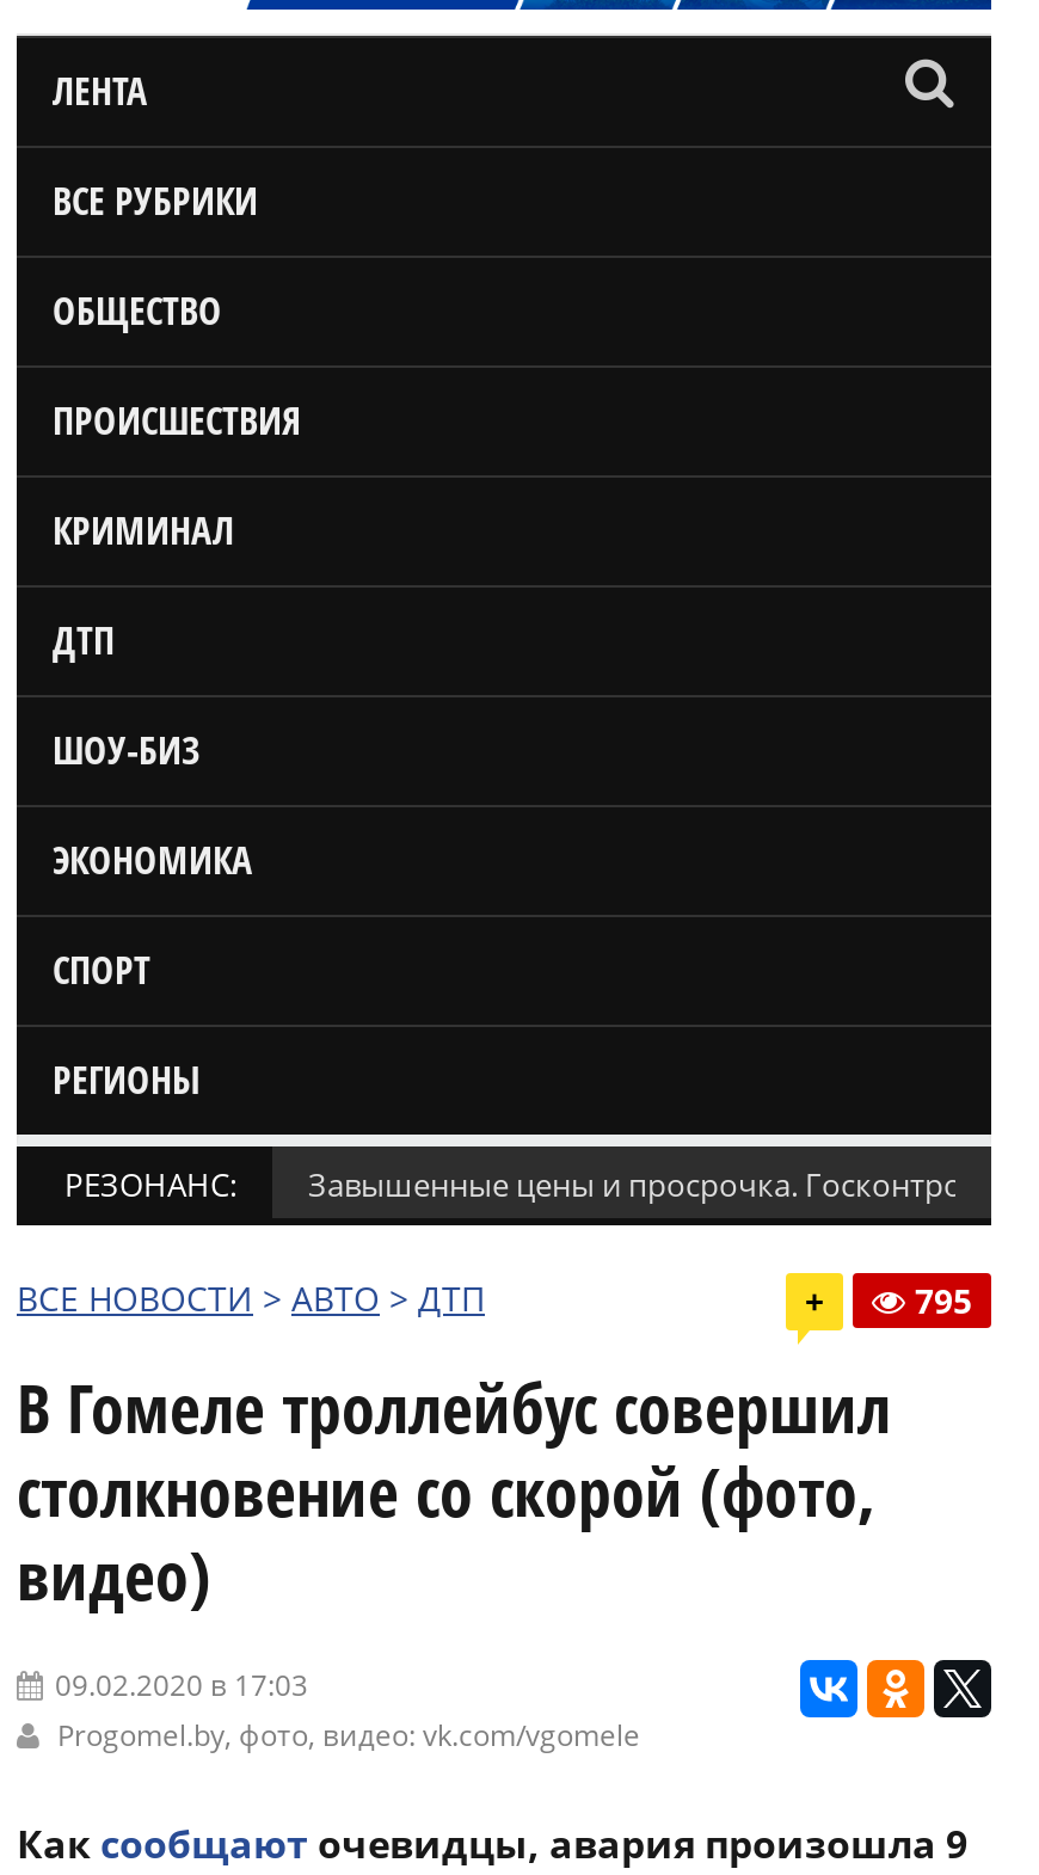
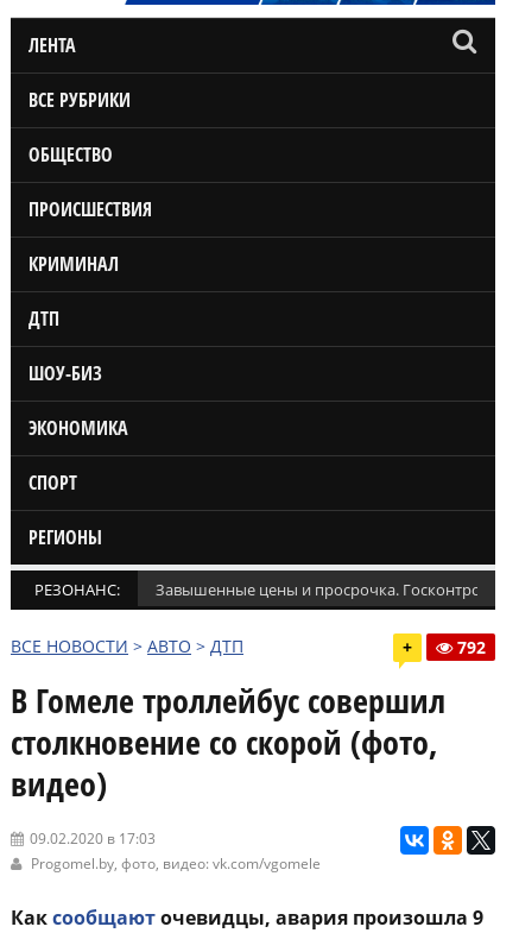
[905,1278,972,1323] 795 -> [452,636,486,658] 792

